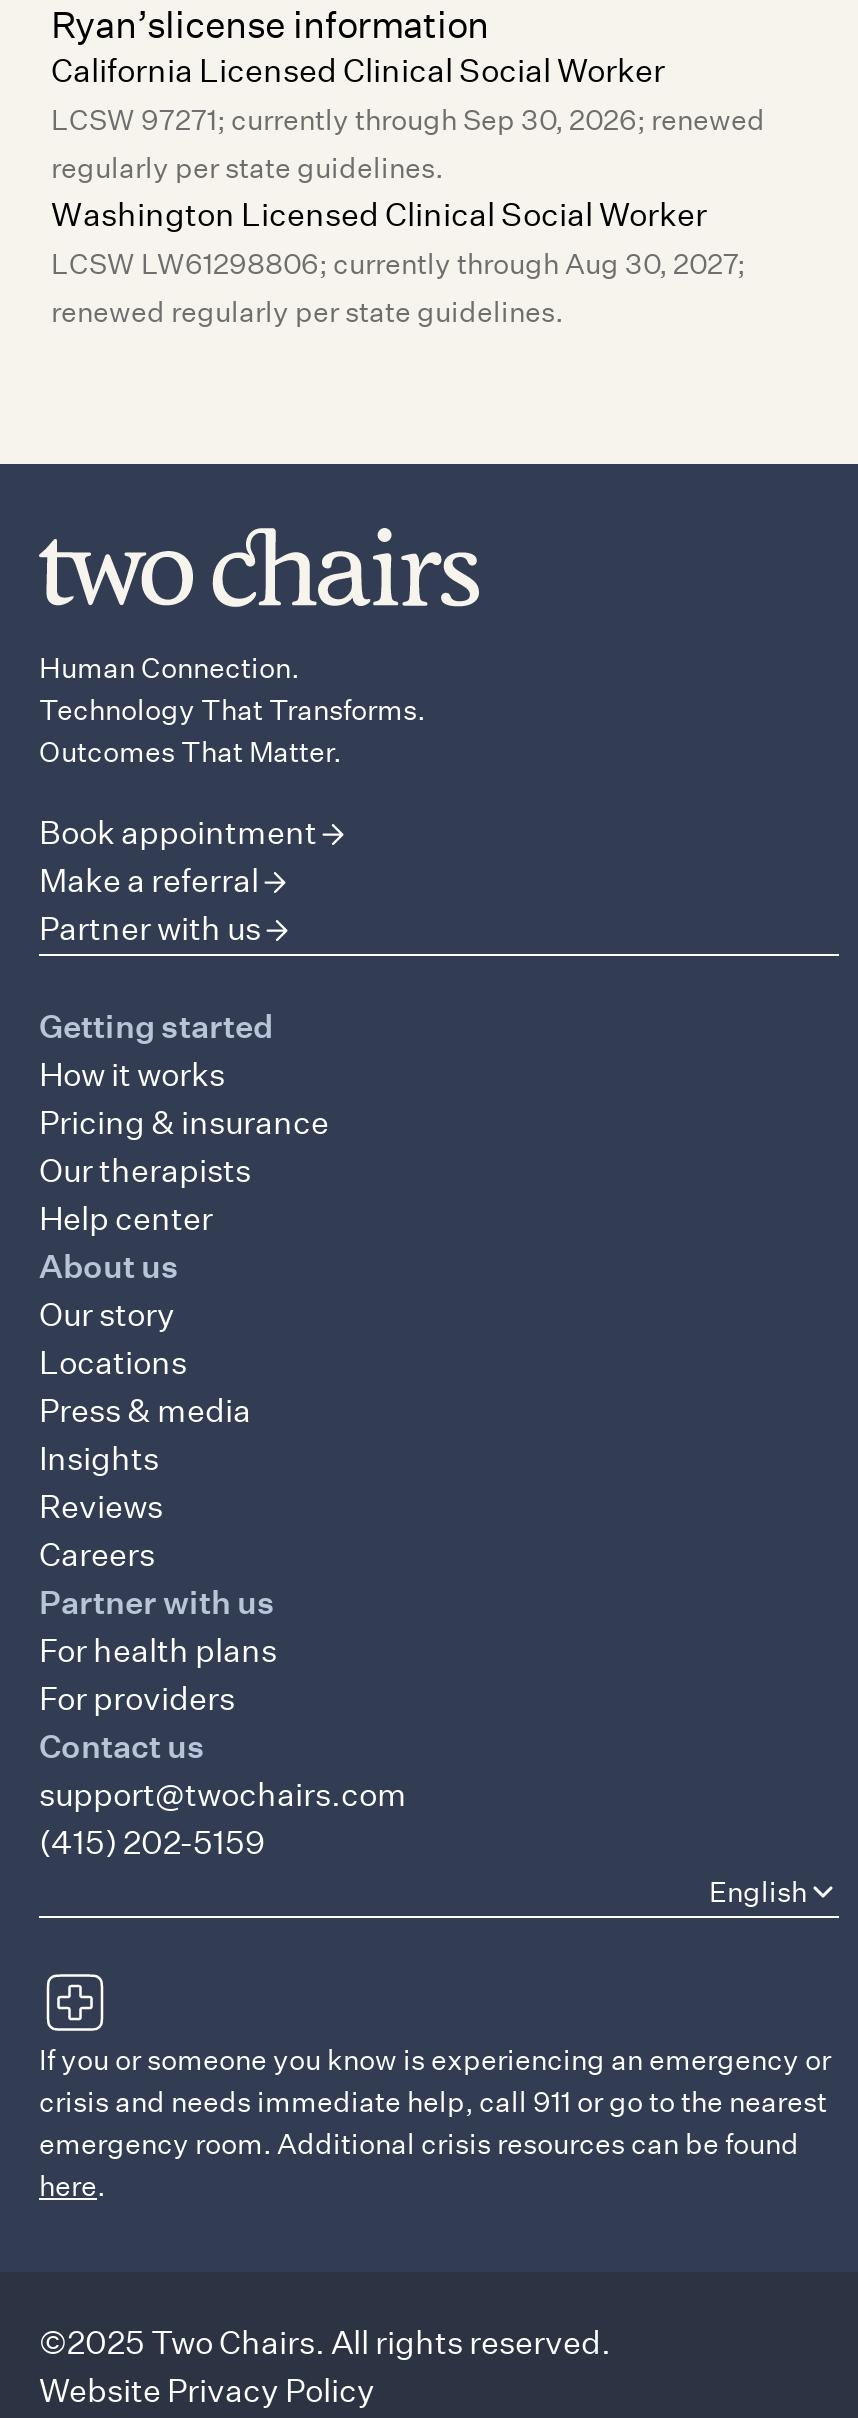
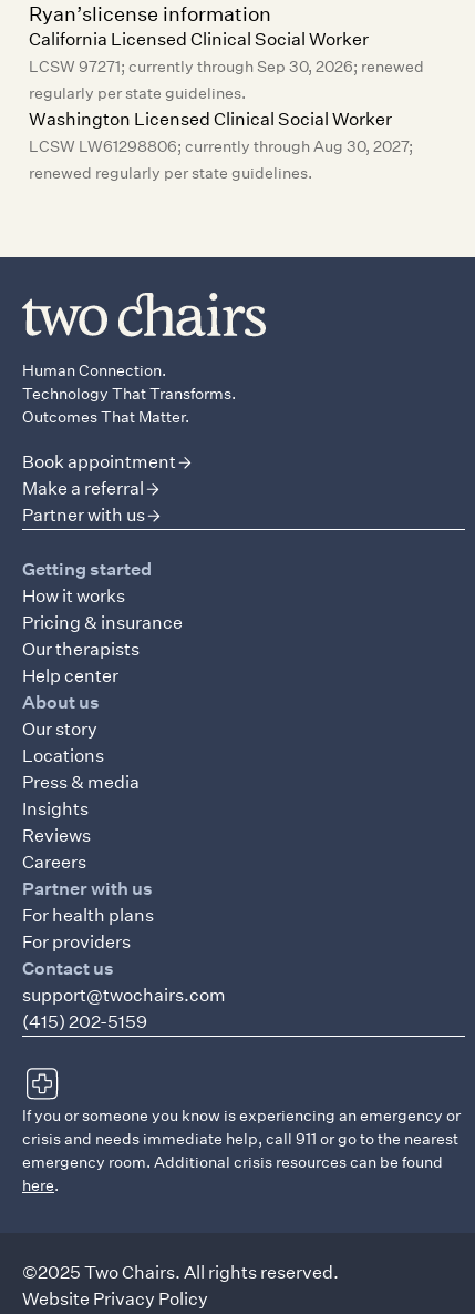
[709,1874,807,1910] English -> none

